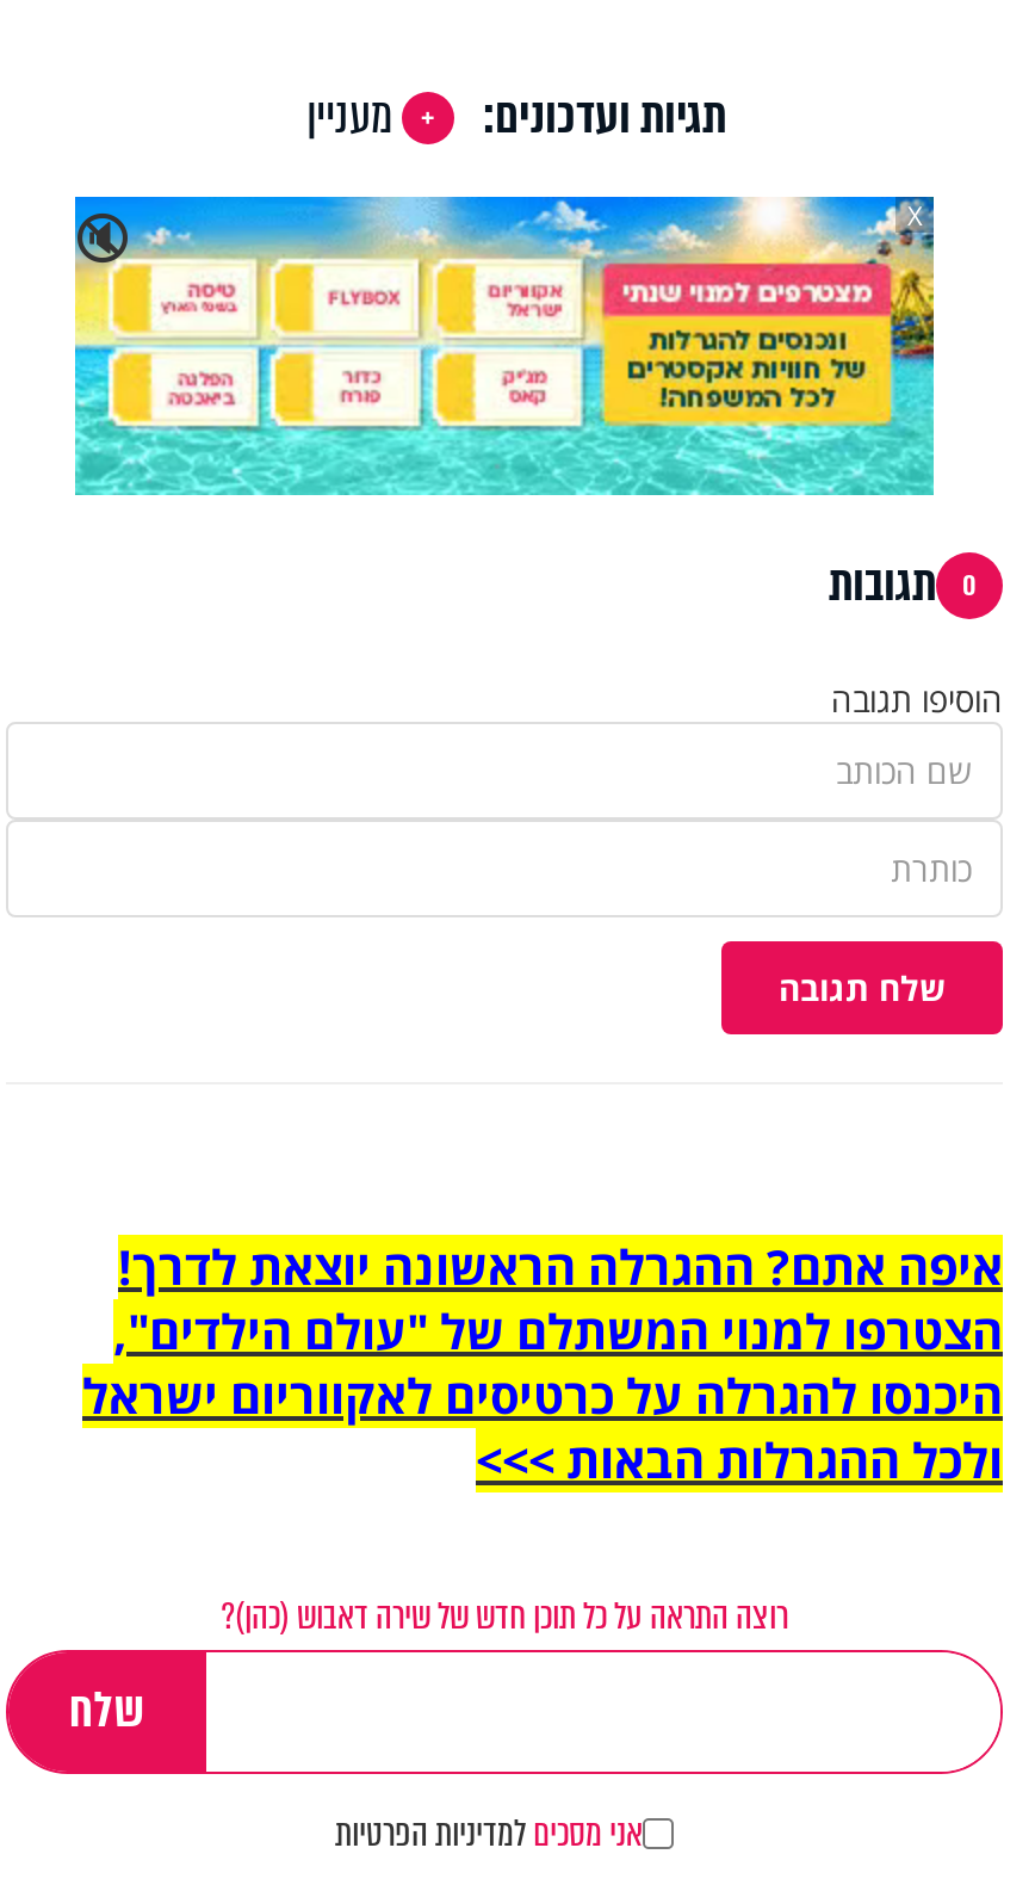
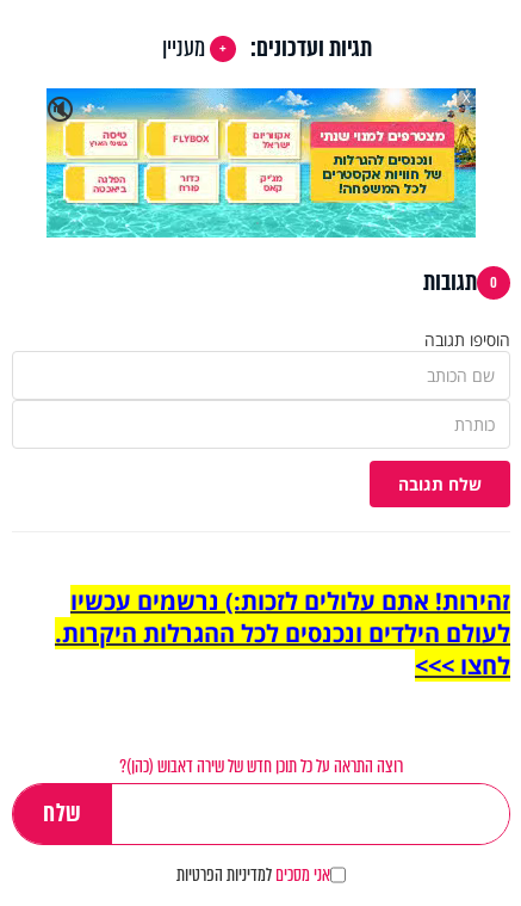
[82,1235,1003,1492] איפה אתם? ההגרלה הראשונה יוצאת לדרך! | הצטרפו למנוי המשתלם של "עולם הילדים", | היכנסו להגרלה על כרטיסים לאקווריום ישראל | ולכל ההגרלות הבאות >>> -> [55,585,510,682] זהירות! אתם עלולים לזכות:) נרשמים עכשיו | לעולם הילדים ונכנסים לכל ההגרלות היקרות. | לחצו >>>

